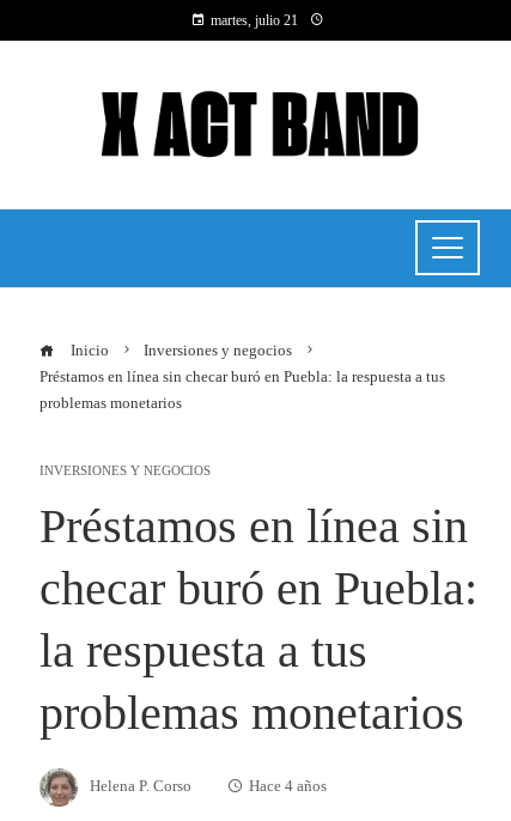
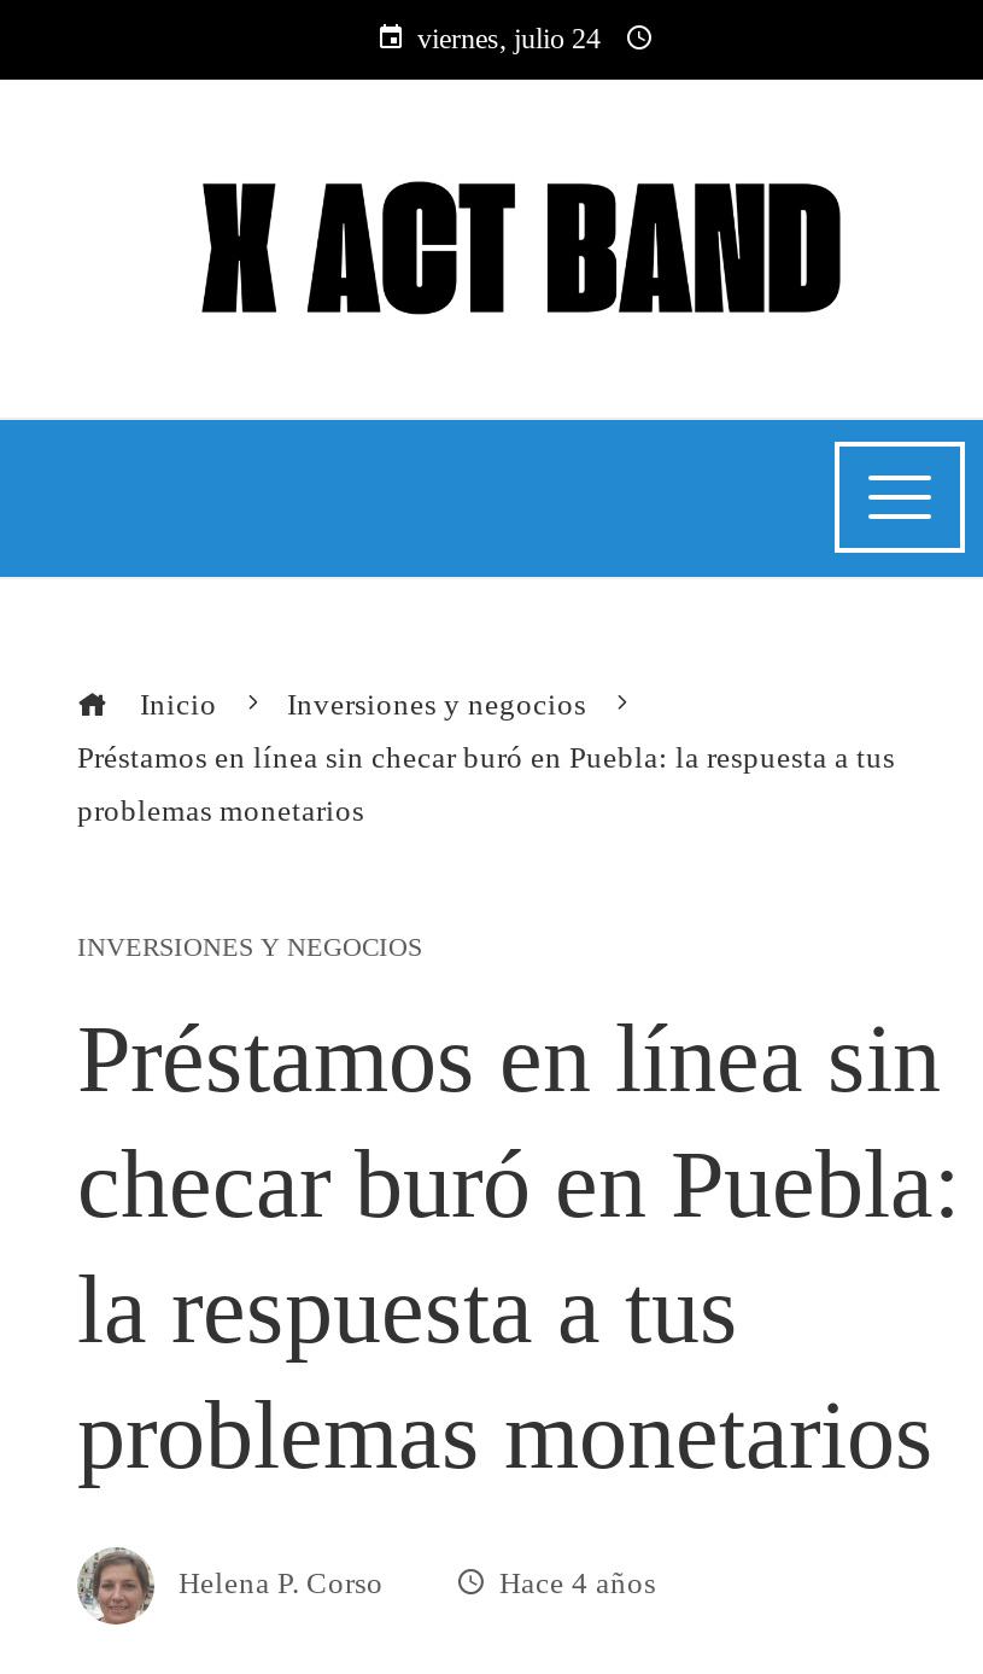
[210,12,297,29] martes, julio 21 -> [417,22,601,56] viernes, julio 24

